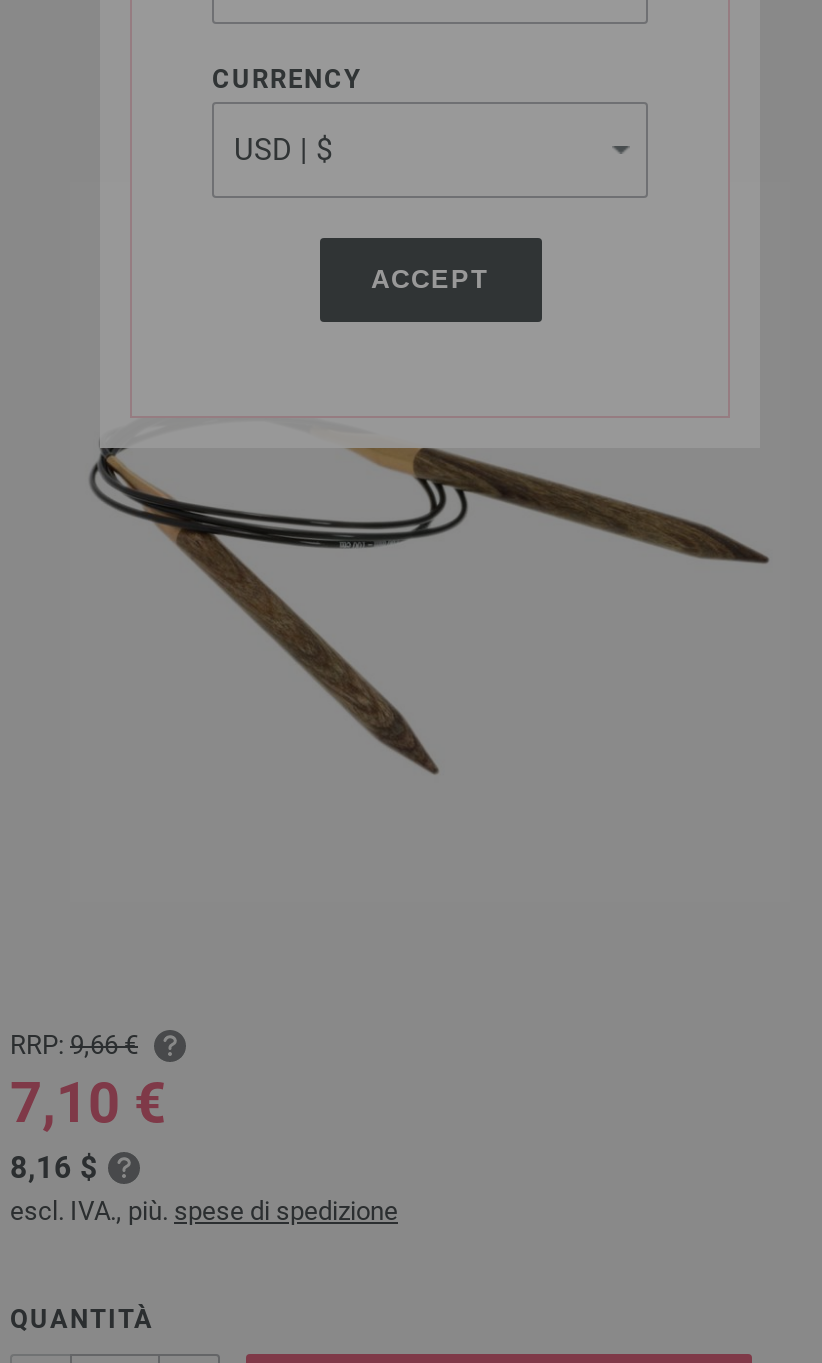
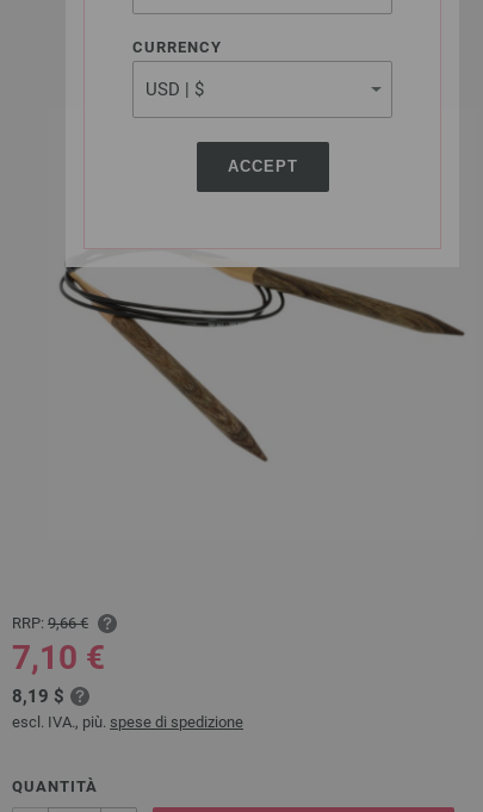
[10,1149,98,1185] 8,16 $ -> [12,685,64,707] 8,19 $

